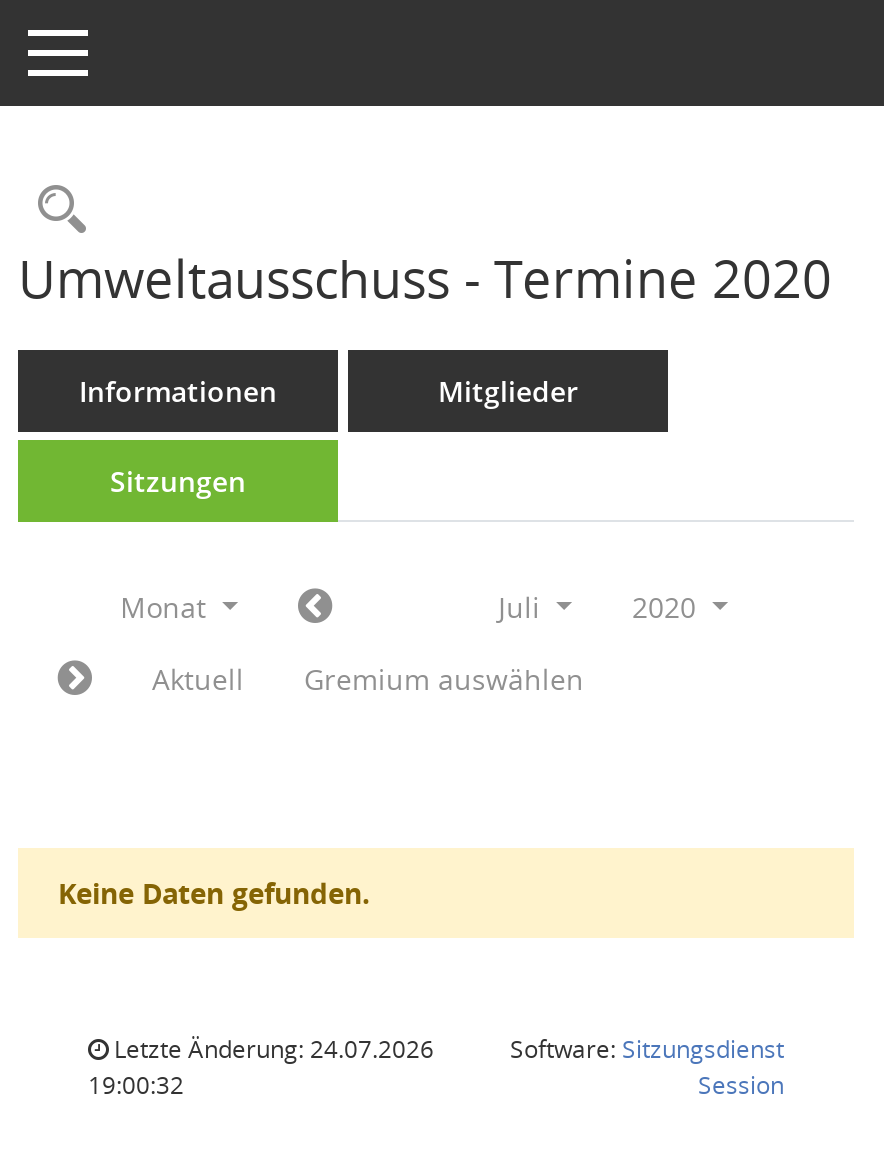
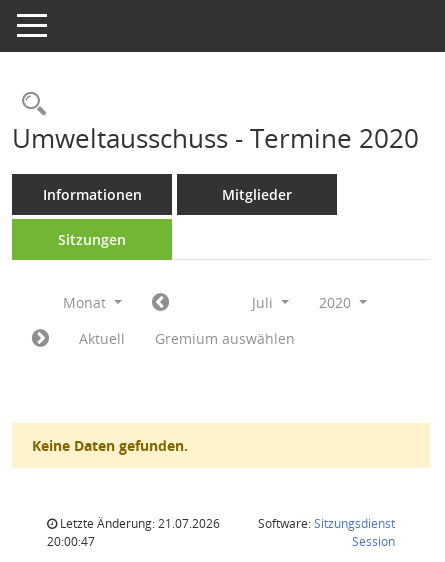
[108,1032,434,1066] Letzte Änderung: 24.07.2026 -> [57,515,220,532] Letzte Änderung: 21.07.2026
[88,1068,184,1102] 19:00:32 -> [47,533,95,550] 20:00:47

